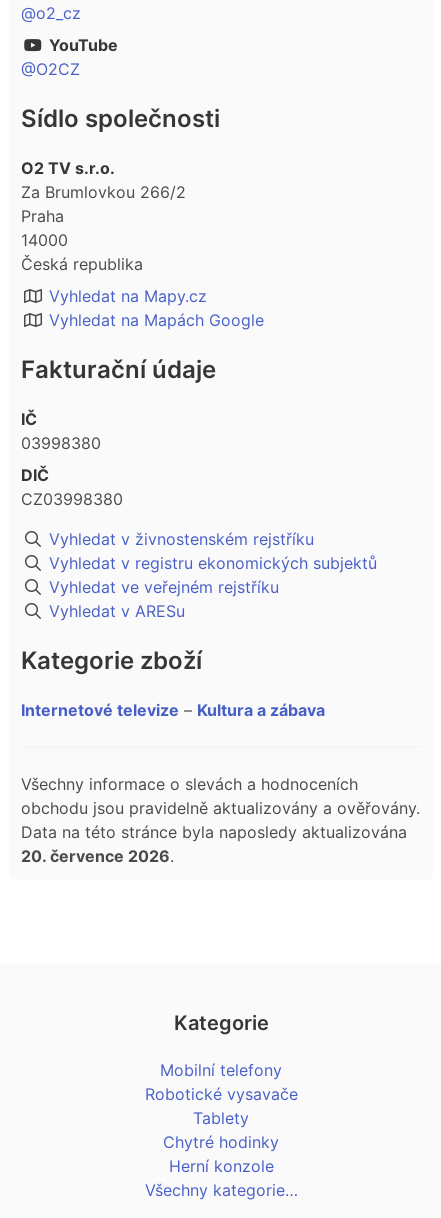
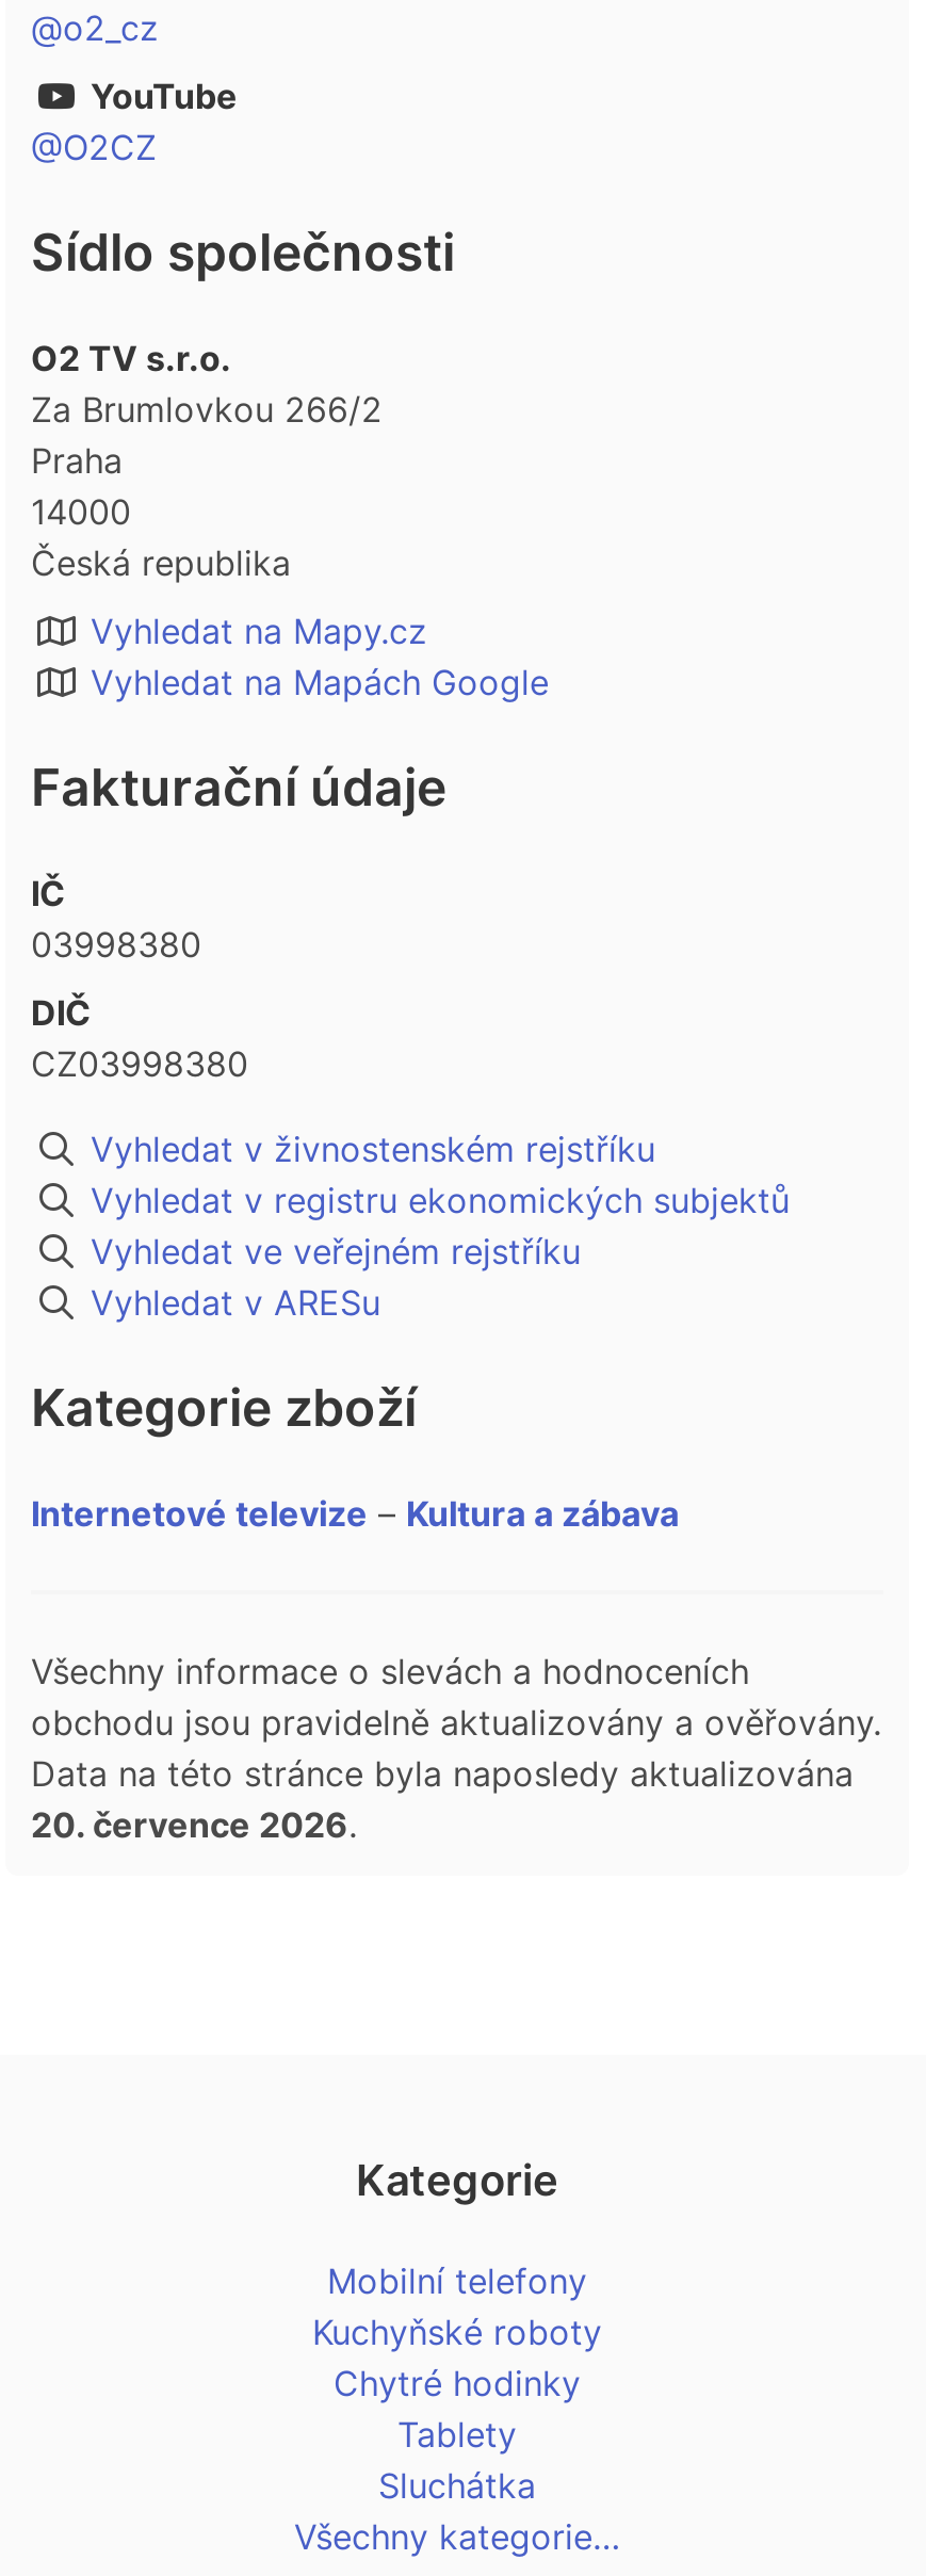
[144,1084,297,1104] Robotické vysavače -> [312,2311,602,2353] Kuchyňské roboty
moved [193,1108,249,1128] -> [397,2413,517,2456]: Tablety
moved [163,1132,279,1152] -> [334,2362,581,2404]: Chytré hodinky
[168,1156,273,1176] Herní konzole -> [378,2464,536,2507] Sluchátka

